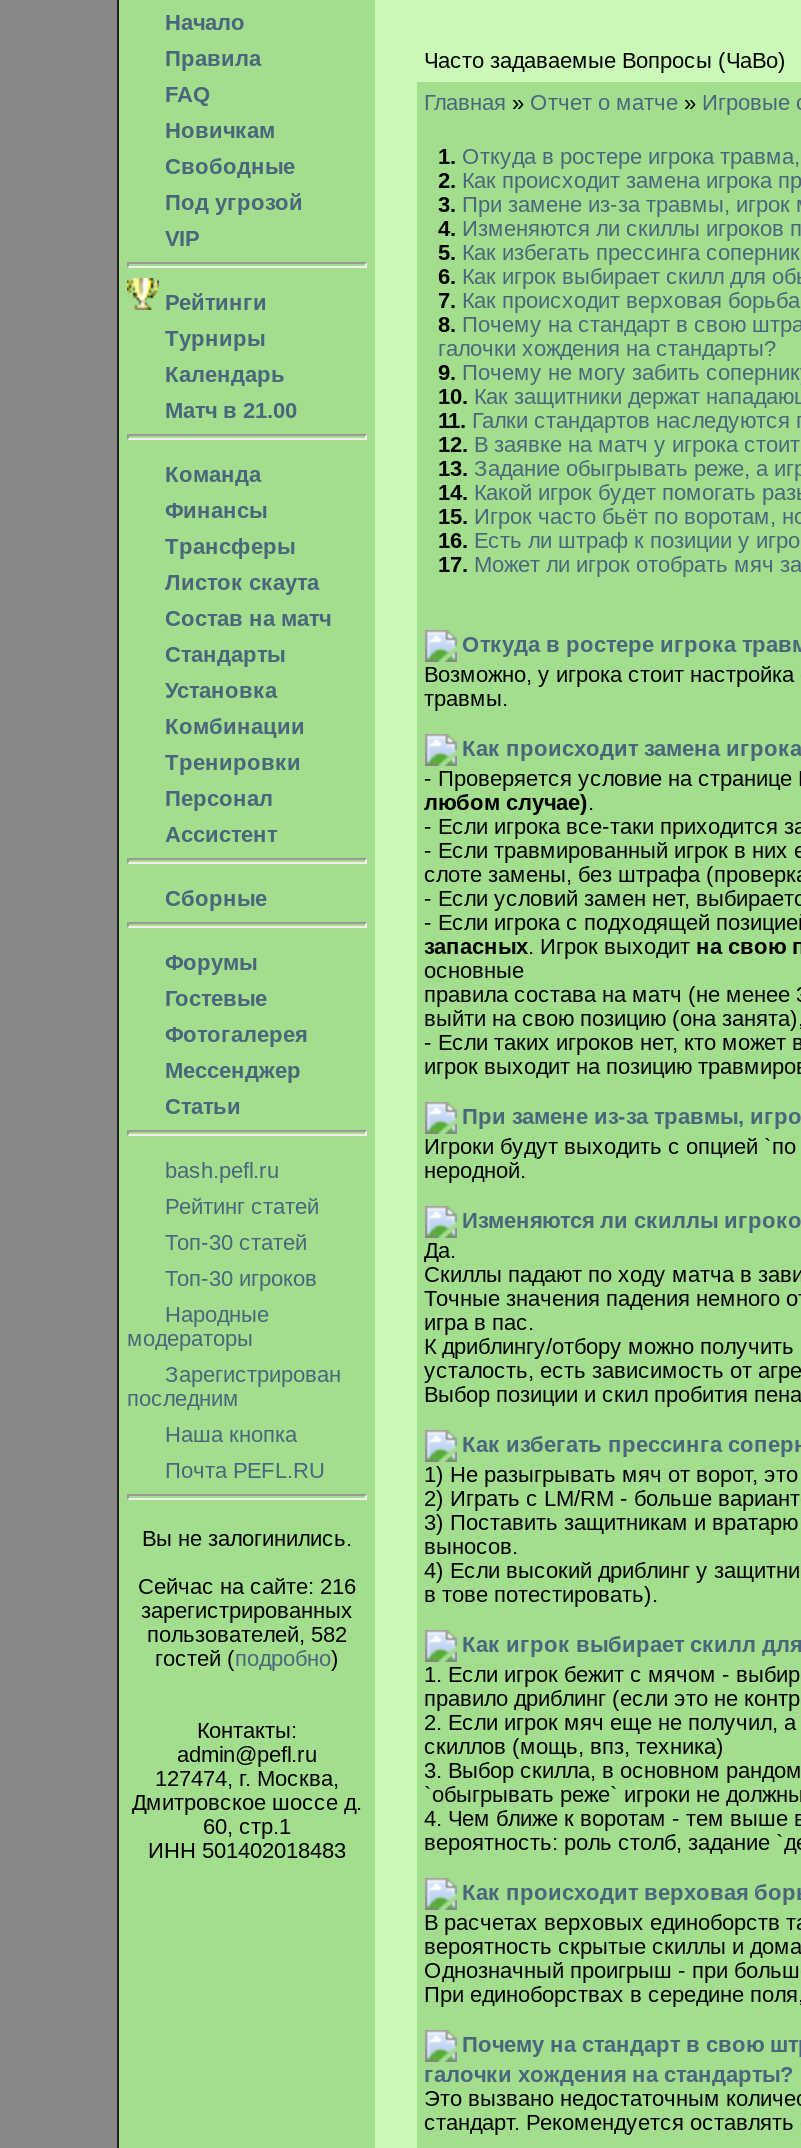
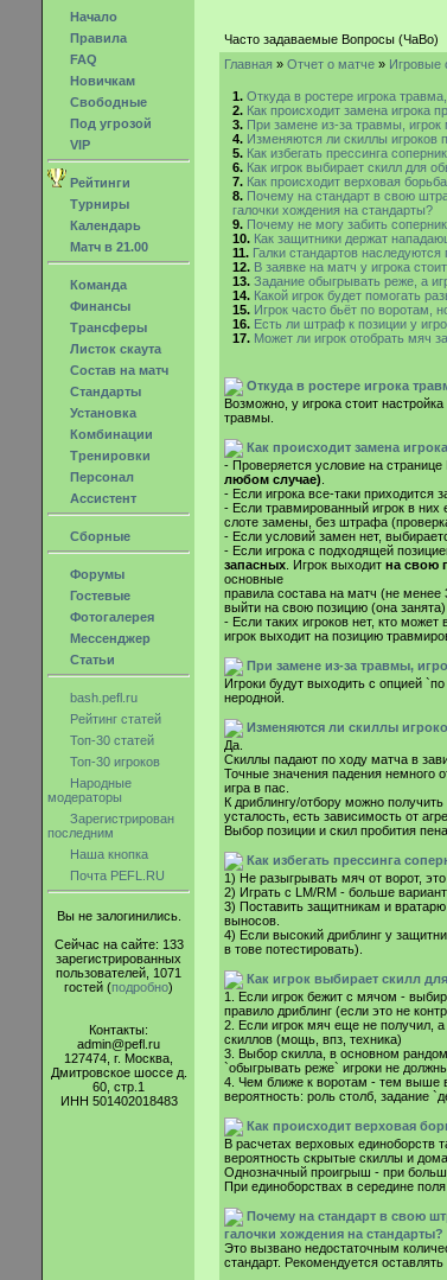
[138,1574,356,1598] Сейчас на сайте: 216 -> [54,937,183,951] Сейчас на сайте: 133
[147,1622,347,1646] пользователей, 582 -> [56,966,181,980] пользователей, 1071

